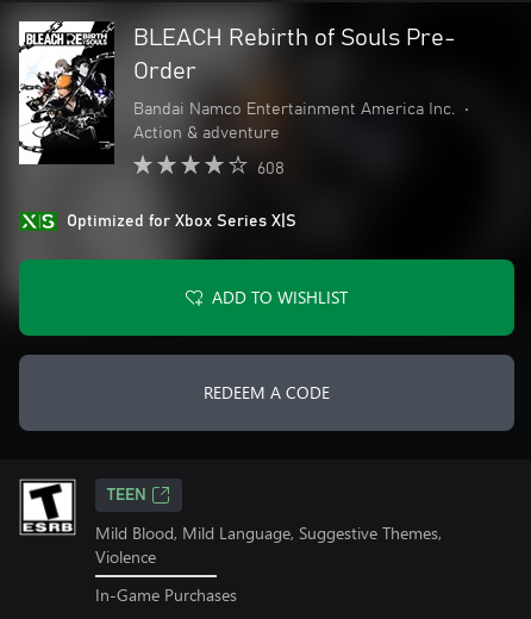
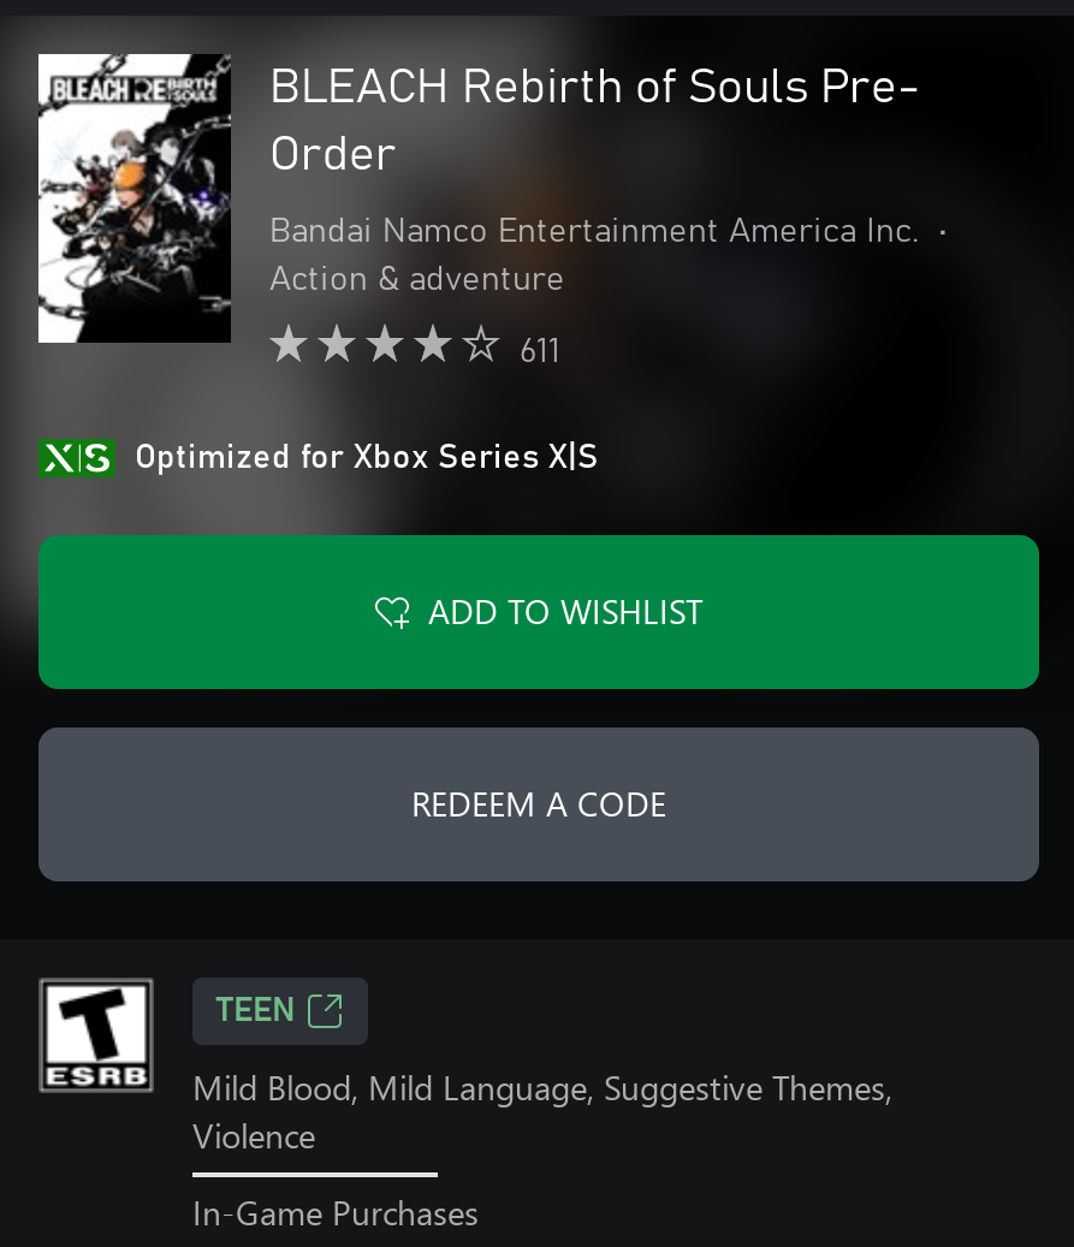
[257,161,285,177] 608 -> [520,335,560,369] 611

